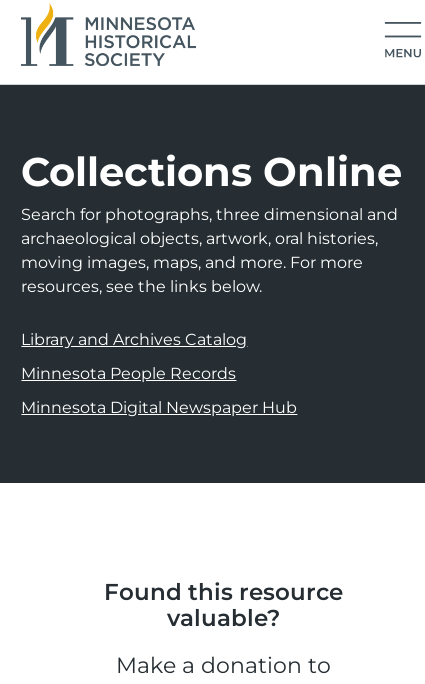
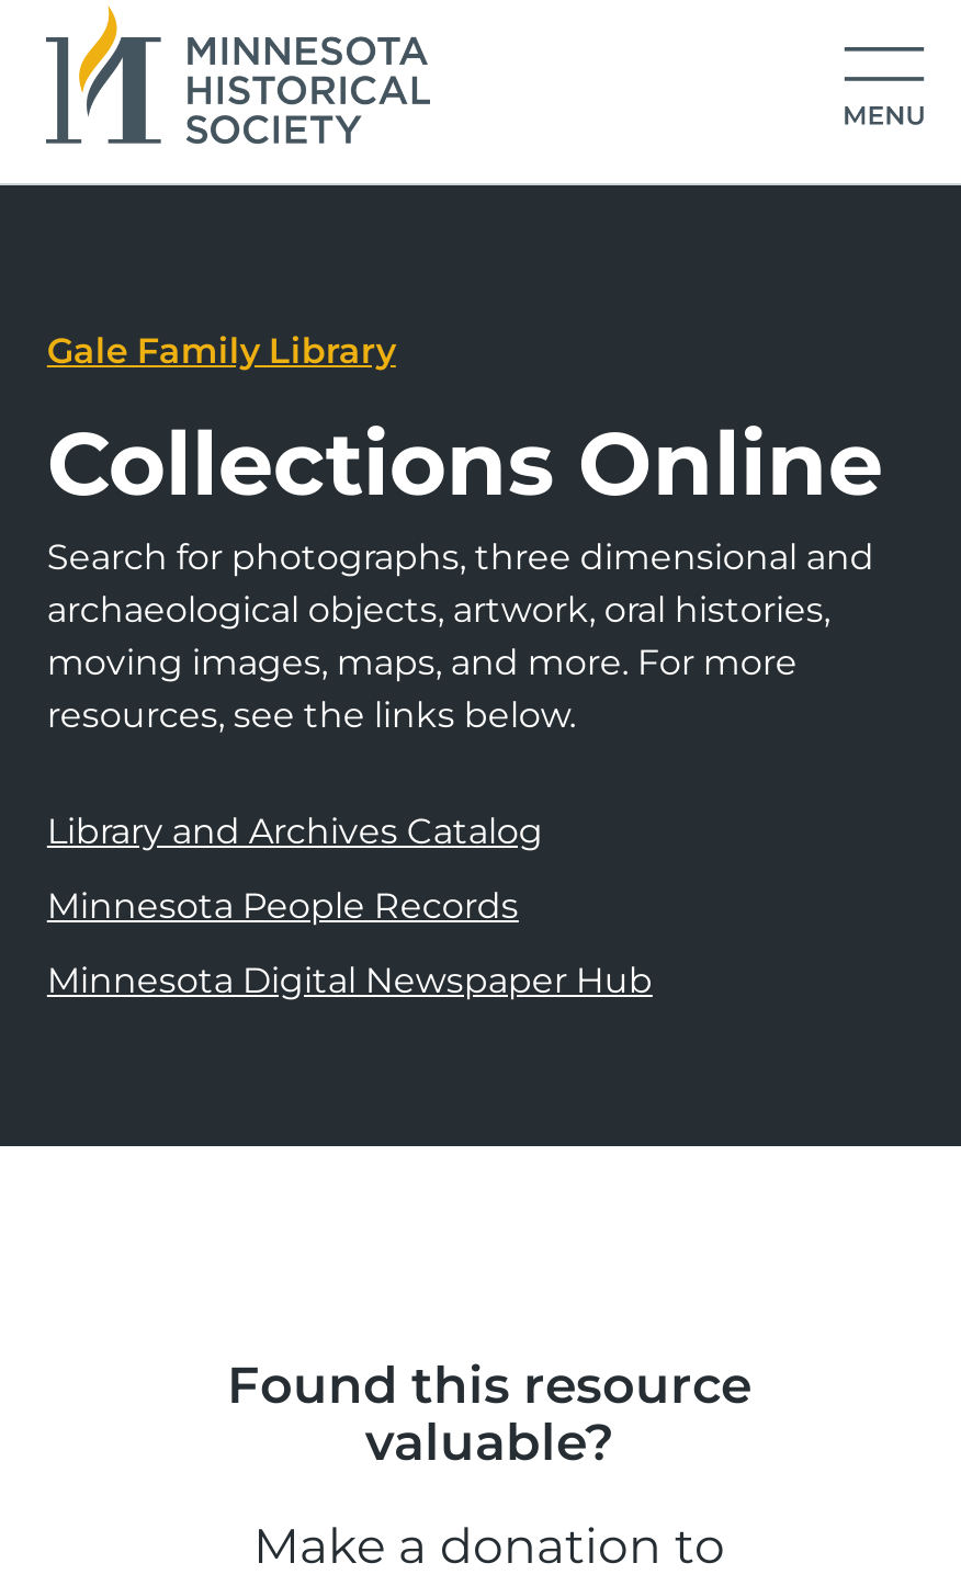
none -> [47,330,396,372] Gale Family Library

